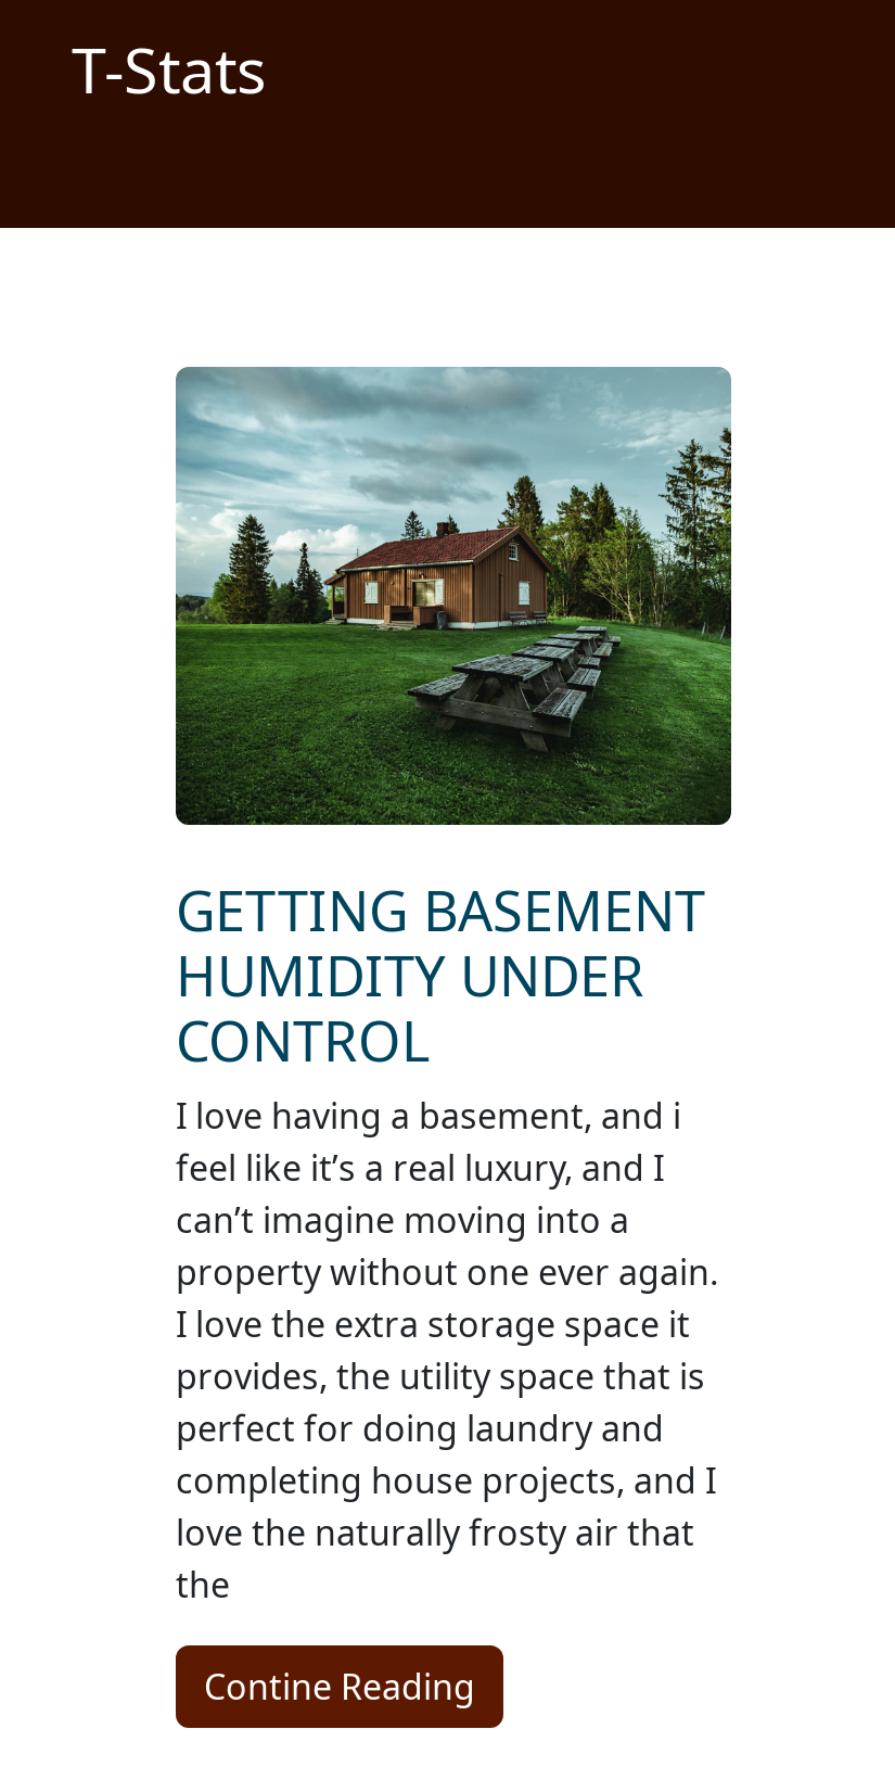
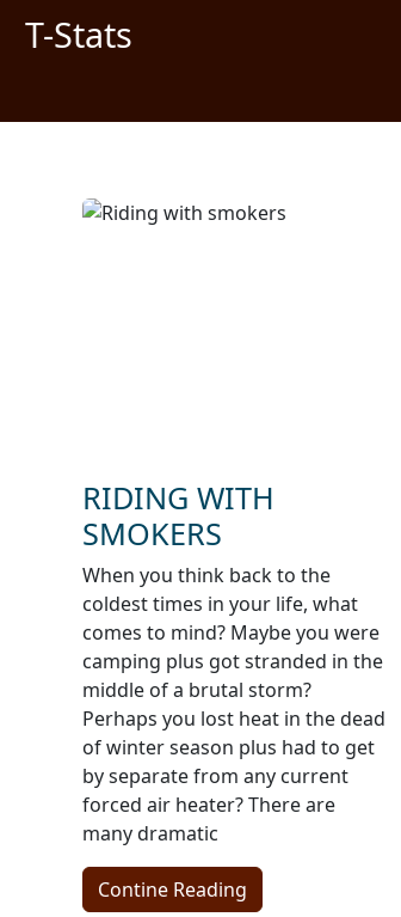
[174,365,733,827] [image] -> none
[176,873,718,1609] GETTING BASEMENT | HUMIDITY UNDER | CONTROL | I love having a basement, and i | feel like it’s a real luxury, and I | can’t imagine moving into a | property without one ever again. | I love the extra storage space it | provides, the utility space that is | perfect for doing laundry and | completing house projects, and I | love the naturally frosty air that | the -> [82,477,385,846] RIDING WITH | SMOKERS | When you think back to the | coldest times in your life, what | comes to mind? Maybe you were | camping plus got stranded in the | middle of a brutal storm? | Perhaps you lost heat in the dead | of winter season plus had to get | by separate from any current | forced air heater? There are | many dramatic

